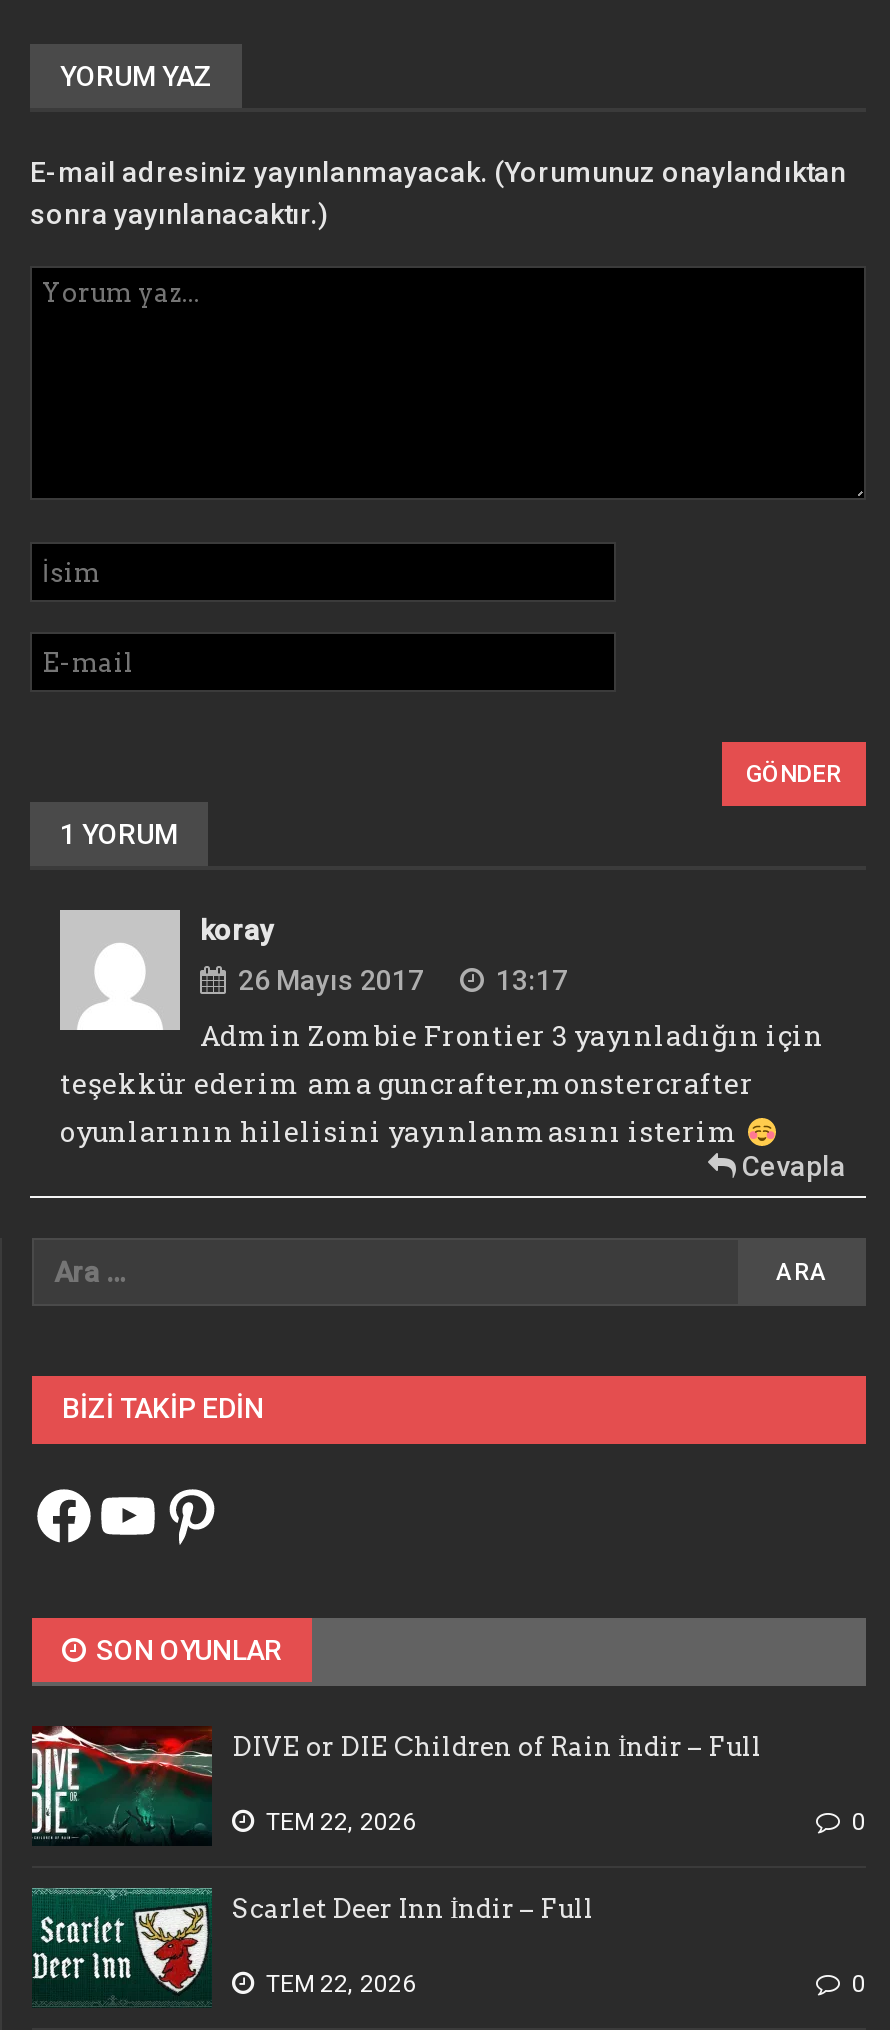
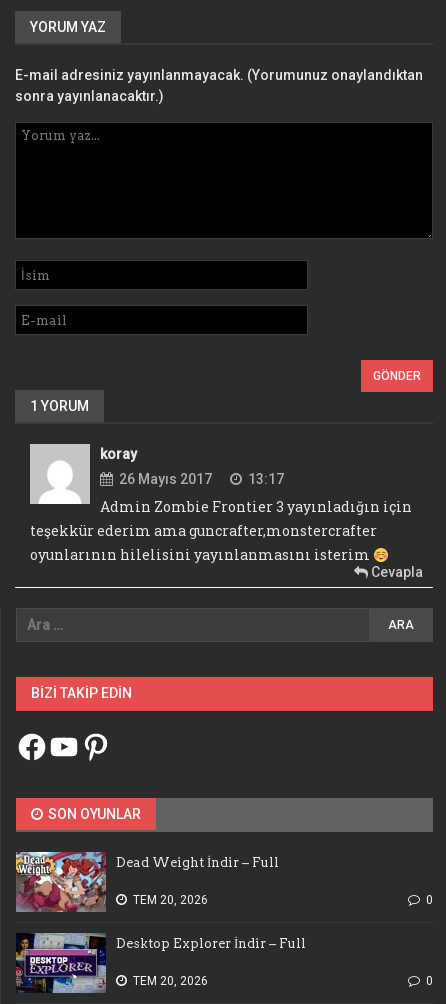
[30,1726,762,1846] [image] | DIVE or DIE Children of Rain İndir – Full -> [15,851,279,913] [image] | Dead Weight İndir – Full
[266,1808,416,1836] TEM 22, 2026 -> [133,893,208,907] TEM 20, 2026
[32,1886,594,2008] [image] | Scarlet Deer Inn İndir – Full -> [15,933,306,994] [image] | Desktop Explorer İndir – Full
[266,1970,416,1998] TEM 22, 2026 -> [133,974,208,988] TEM 20, 2026

